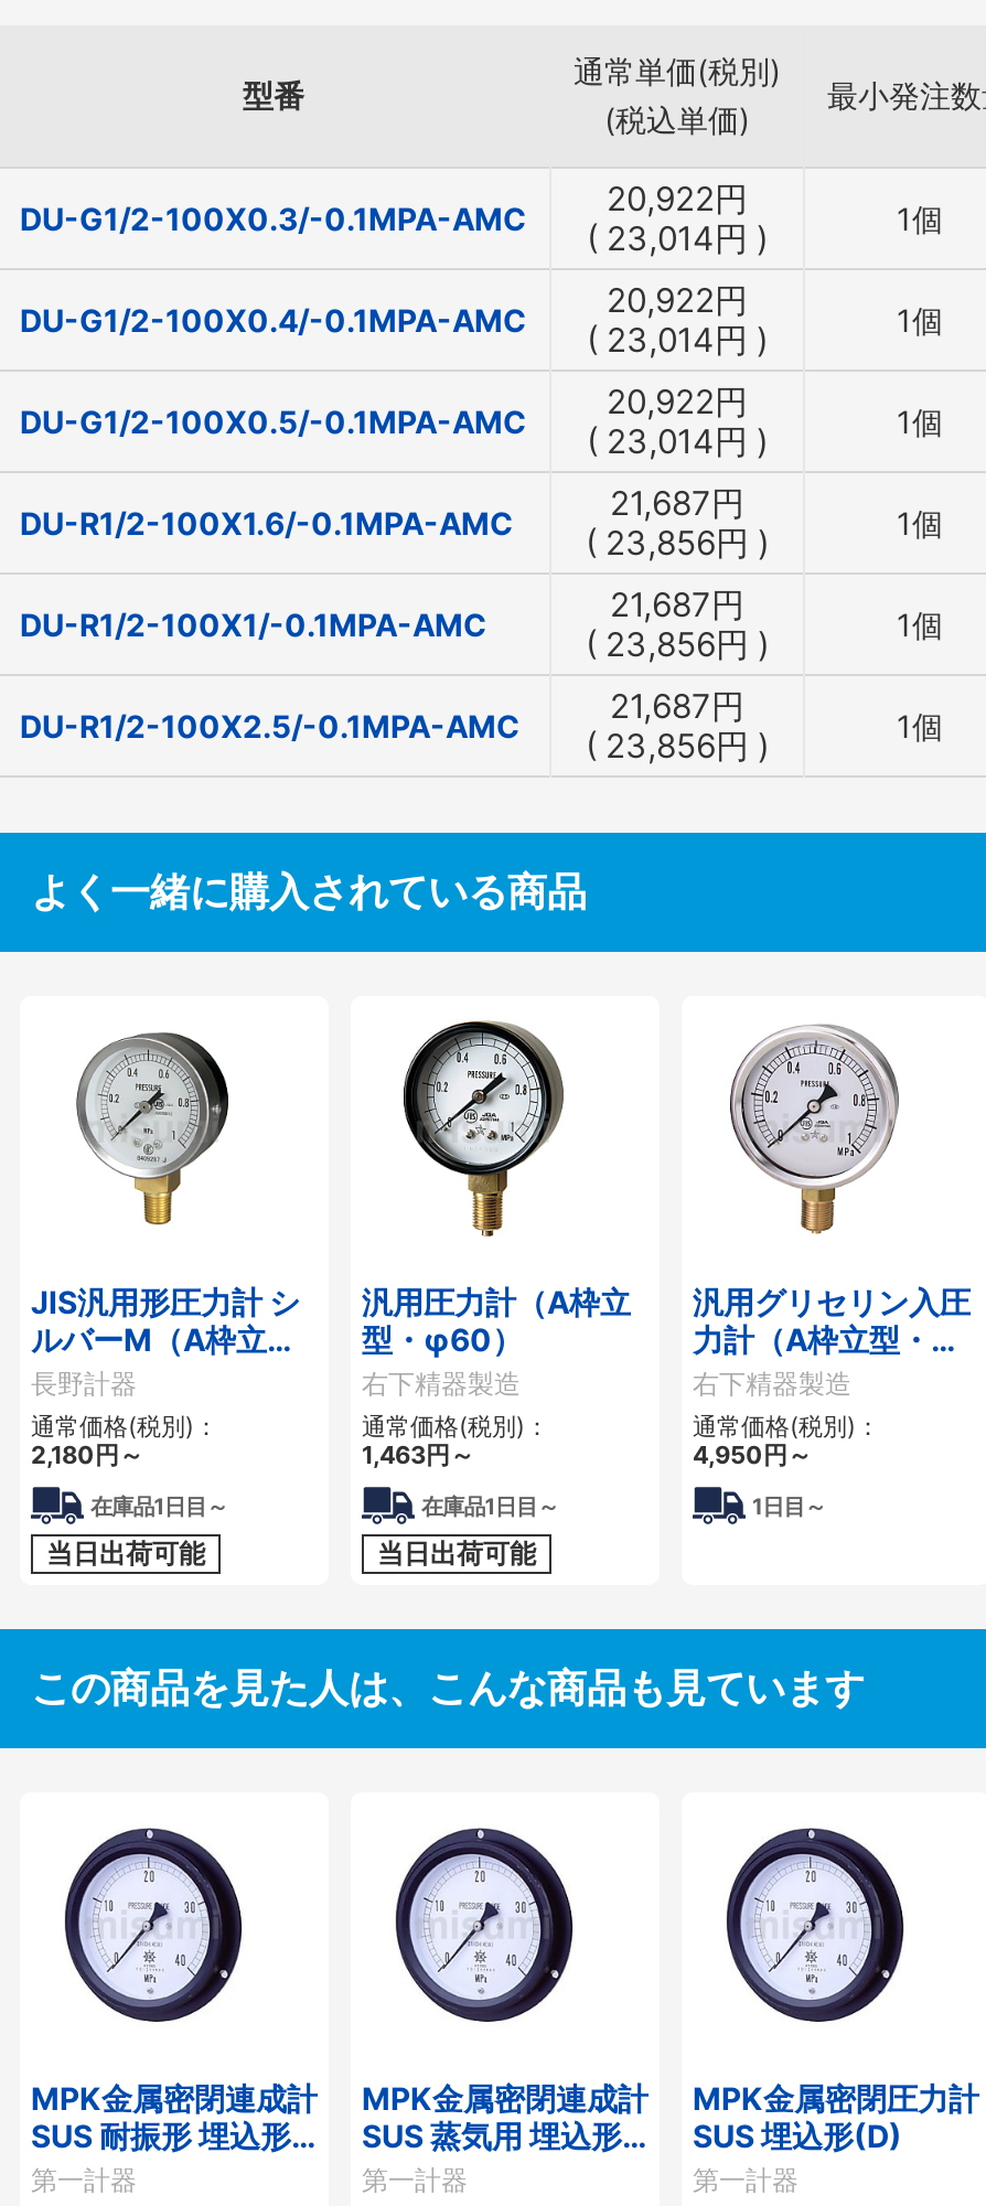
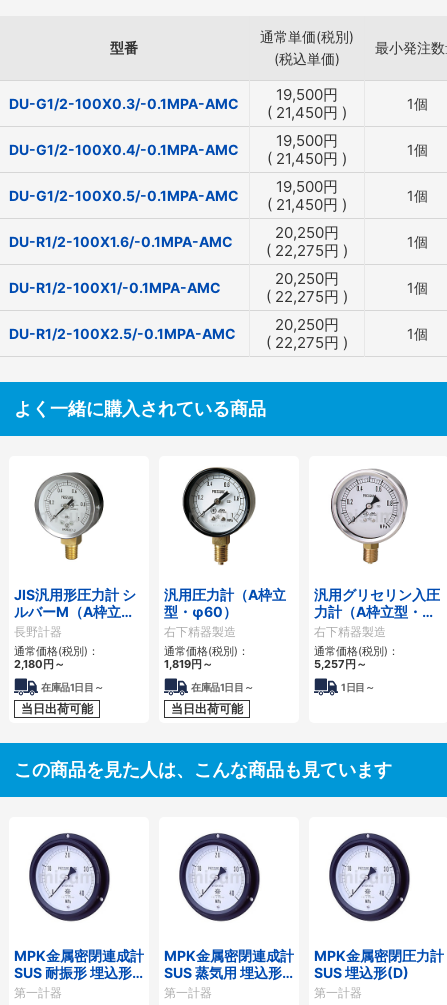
[607,178,748,220] 20,922円 -> [276,85,338,104] 19,500円
[20,200,768,260] DU-G1/2-100X0.3/-0.1MPA-AMC (23,014円) -> [9,95,347,122] DU-G1/2-100X0.3/-0.1MPA-AMC (21,450円)
[607,280,748,321] 20,922円 -> [276,131,338,150] 19,500円
[20,302,768,361] DU-G1/2-100X0.4/-0.1MPA-AMC (23,014円) -> [9,141,347,168] DU-G1/2-100X0.4/-0.1MPA-AMC (21,450円)
[607,381,748,423] 20,922円 -> [276,177,338,196] 19,500円
[20,403,768,463] DU-G1/2-100X0.5/-0.1MPA-AMC (23,014円) -> [9,187,347,214] DU-G1/2-100X0.5/-0.1MPA-AMC (21,450円)
[610,482,744,524] 21,687円 -> [275,223,339,242] 20,250円
[20,505,769,564] DU-R1/2-100X1.6/-0.1MPA-AMC (23,856円) -> [9,233,348,260] DU-R1/2-100X1.6/-0.1MPA-AMC (22,275円)
[610,584,744,626] 21,687円 -> [275,269,339,288] 20,250円
[586,624,769,666] (23,856円) -> [266,287,348,306] (22,275円)
[610,685,744,727] 21,687円 -> [275,315,339,334] 20,250円
[20,707,769,767] DU-R1/2-100X2.5/-0.1MPA-AMC (23,856円) -> [9,325,348,352] DU-R1/2-100X2.5/-0.1MPA-AMC (22,275円)
[362,1440,474,1471] 1,463円～ -> [164,657,213,671] 1,819円～
[693,1440,812,1471] 4,950円～ -> [314,657,367,671] 5,257円～

